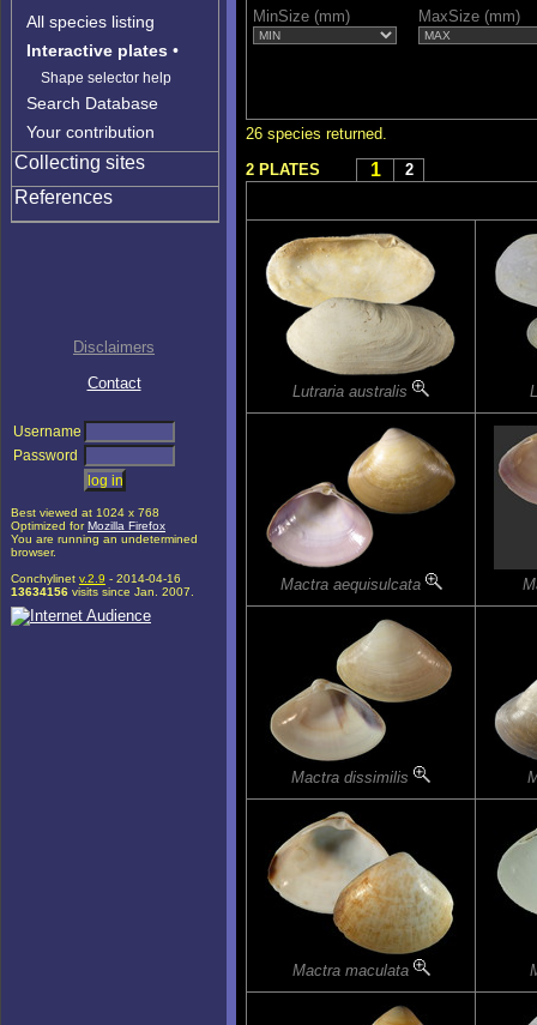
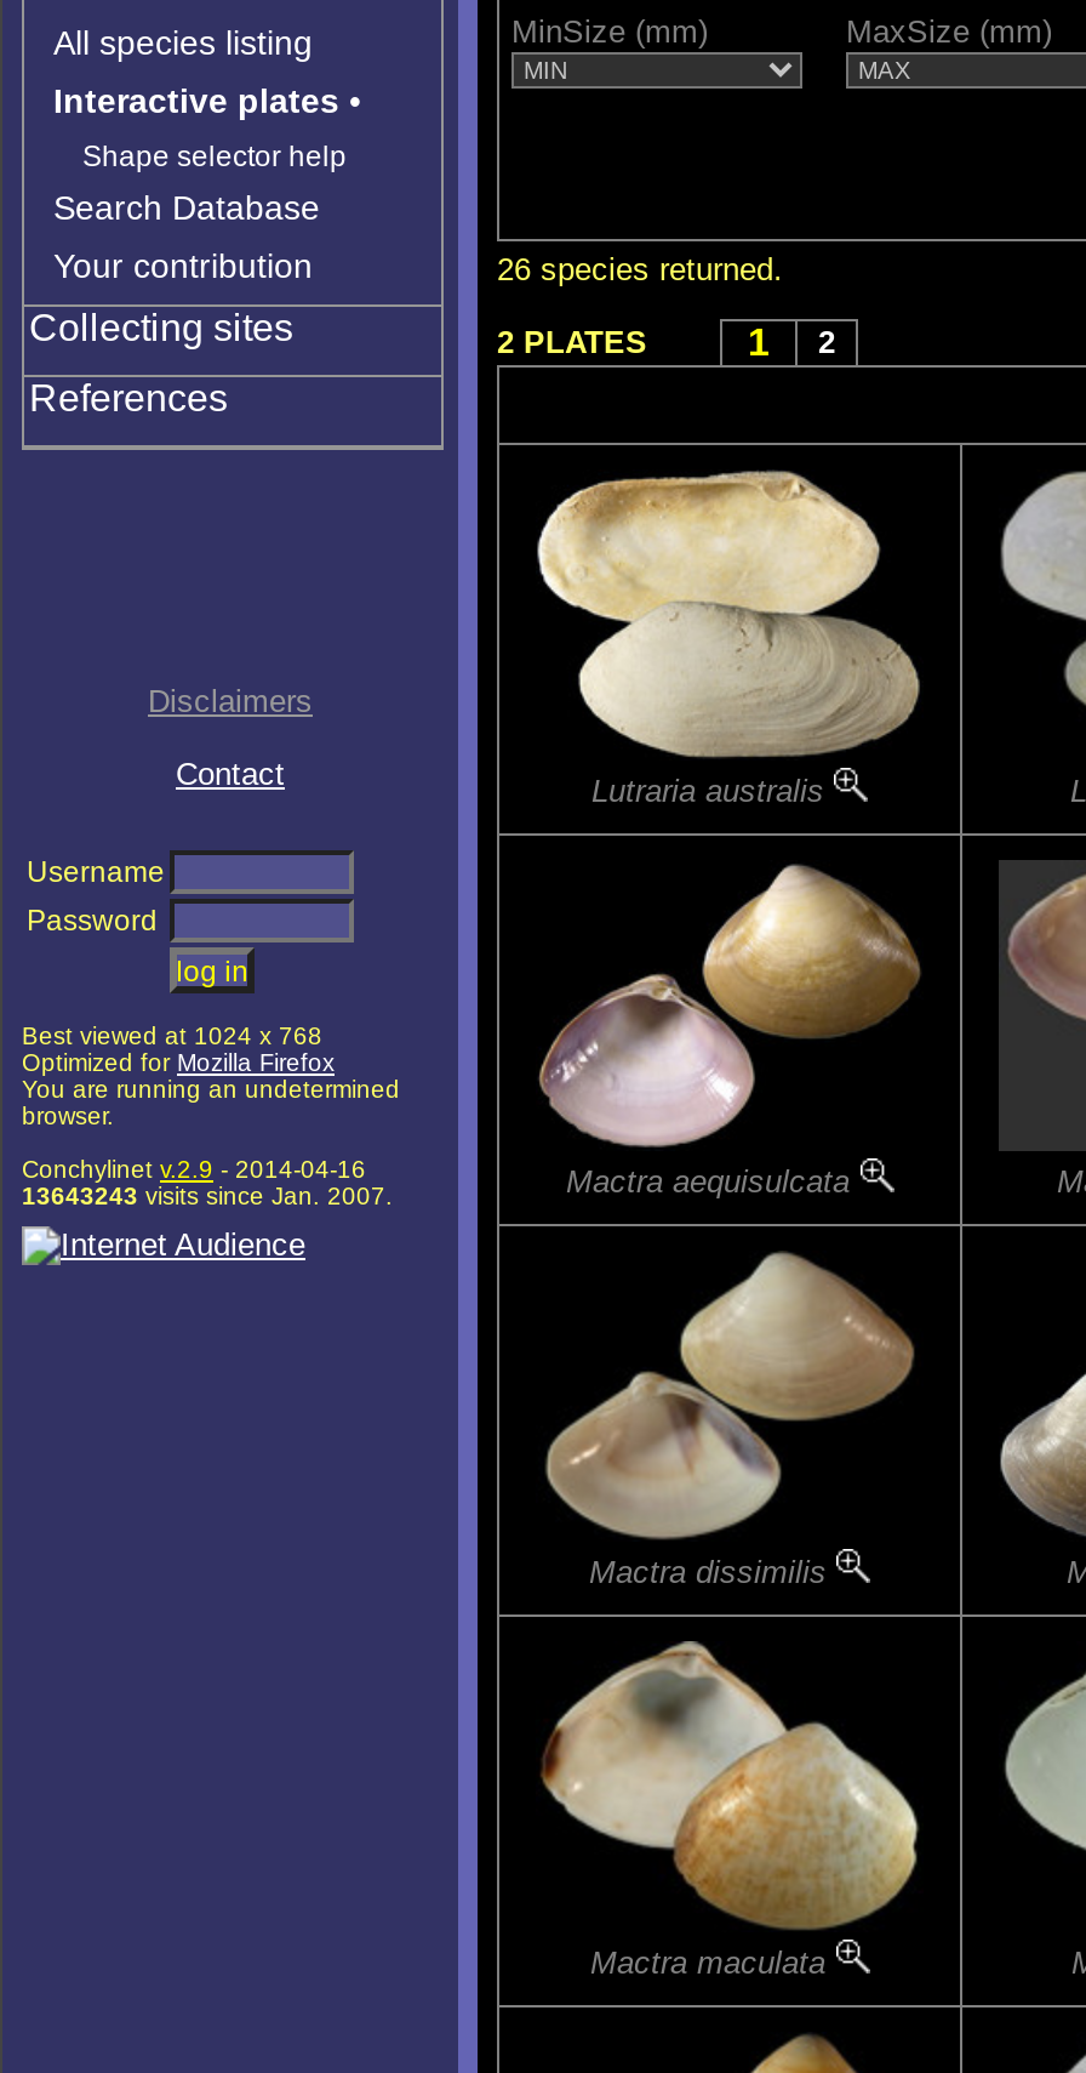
[11,585,194,598] 13634156 visits since Jan. 2007. -> [22,1183,393,1209] 13643243 visits since Jan. 2007.

